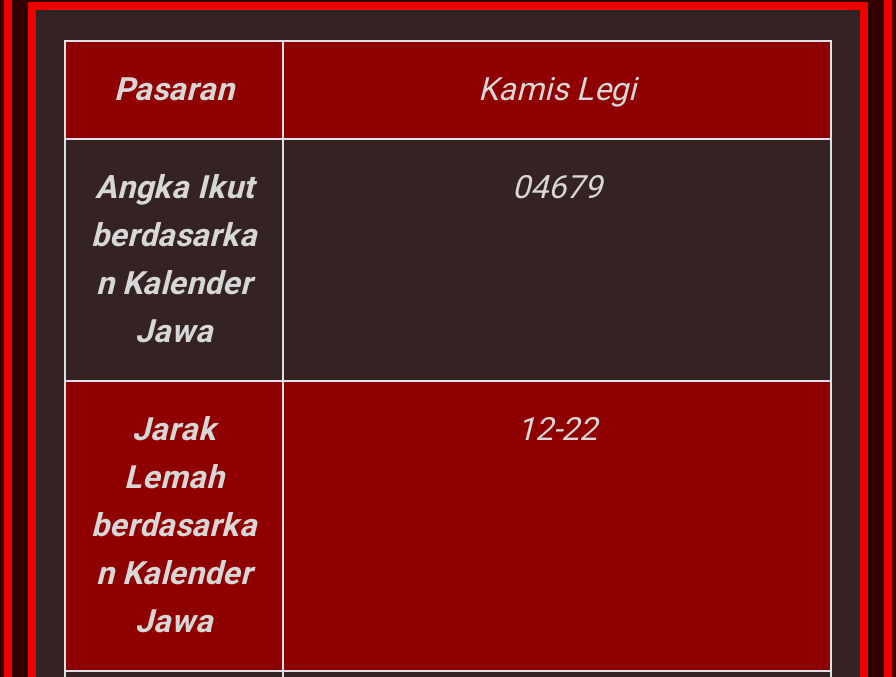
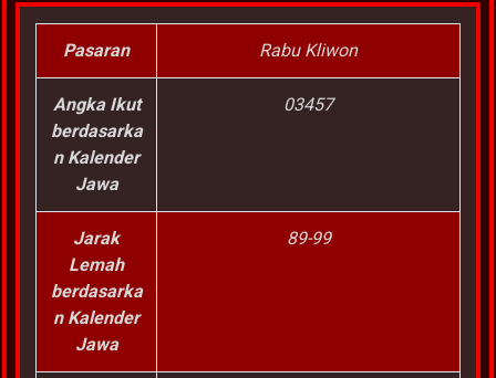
[478,70,636,108] Kamis Legi -> [259,40,358,61] Rabu Kliwon
[512,168,602,206] 04679 -> [283,94,333,115] 03457
[517,410,597,448] 12-22 -> [286,228,330,249] 89-99

